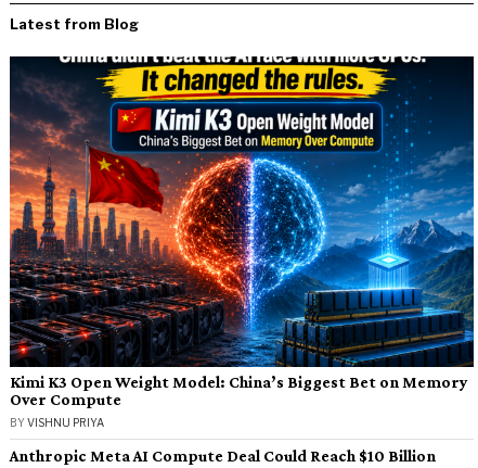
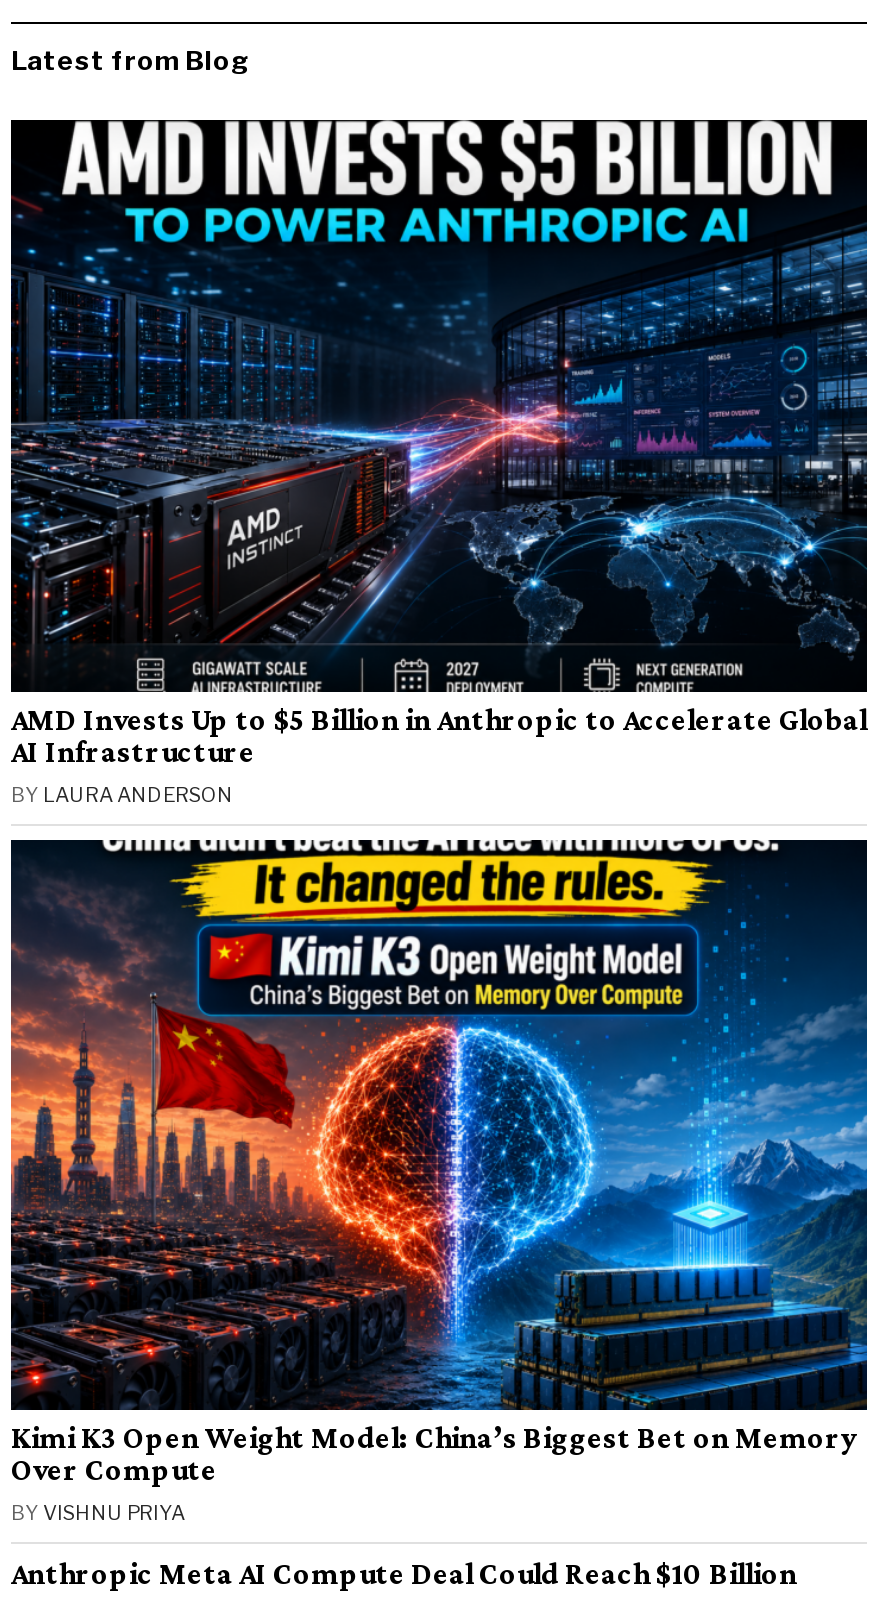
none -> [9,118,869,805] [image] | AMD Invests Up to $5 Billion in Anthropic to Accelerate Global | AI Infrastructure | BY LAURA ANDERSON

